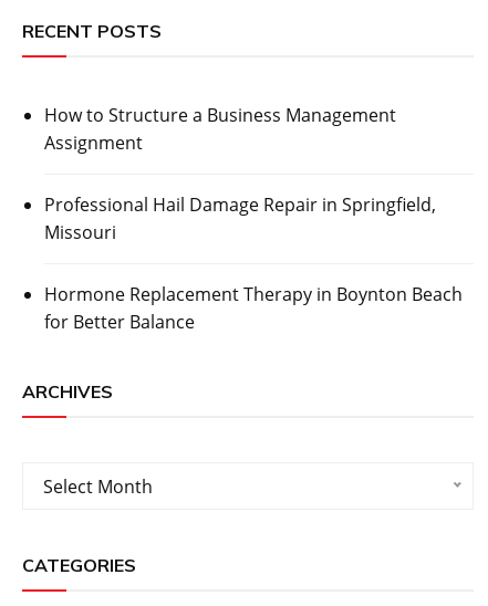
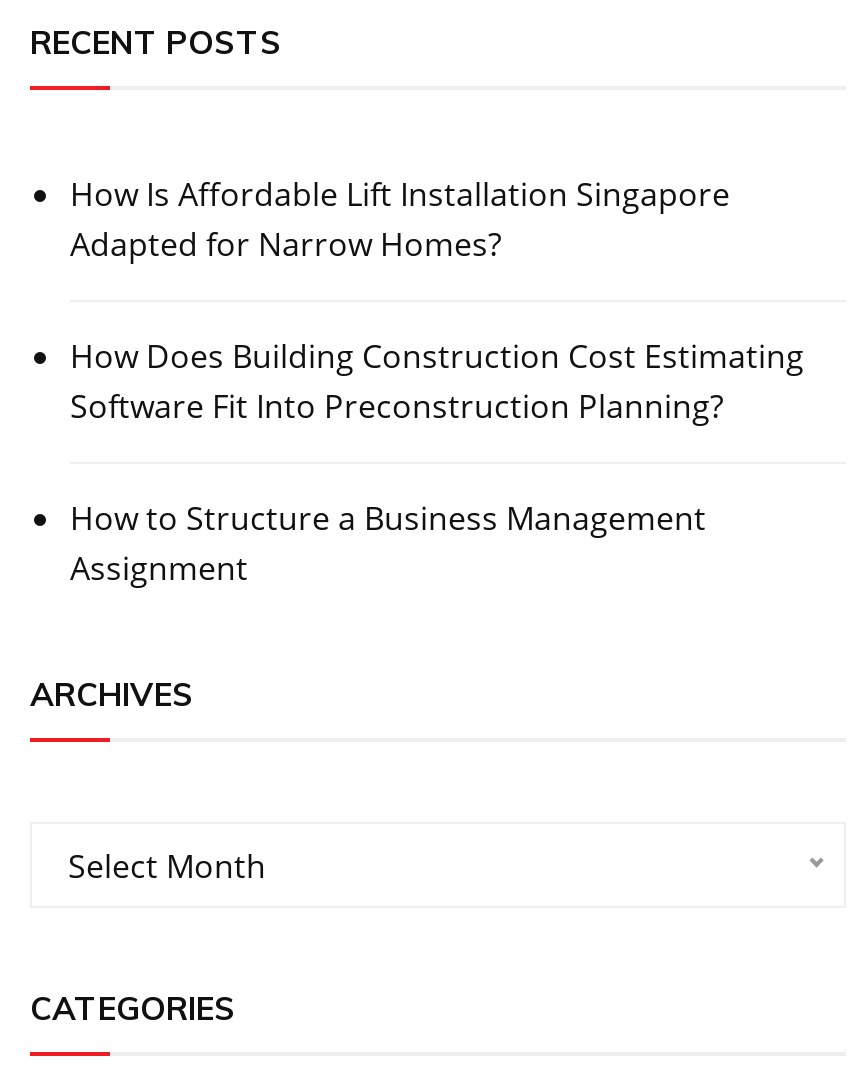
none -> [70,172,804,428] How Is Affordable Lift Installation Singapore | Adapted for Narrow Homes? | How Does Building Construction Cost Estimating | Software Fit Into Preconstruction Planning?
moved [44,103,396,155] -> [70,496,706,590]: How to Structure a Business Management | Assignment
[44,192,463,334] Professional Hail Damage Repair in Springfield, | Missouri | Hormone Replacement Therapy in Boynton Beach | for Better Balance -> none

